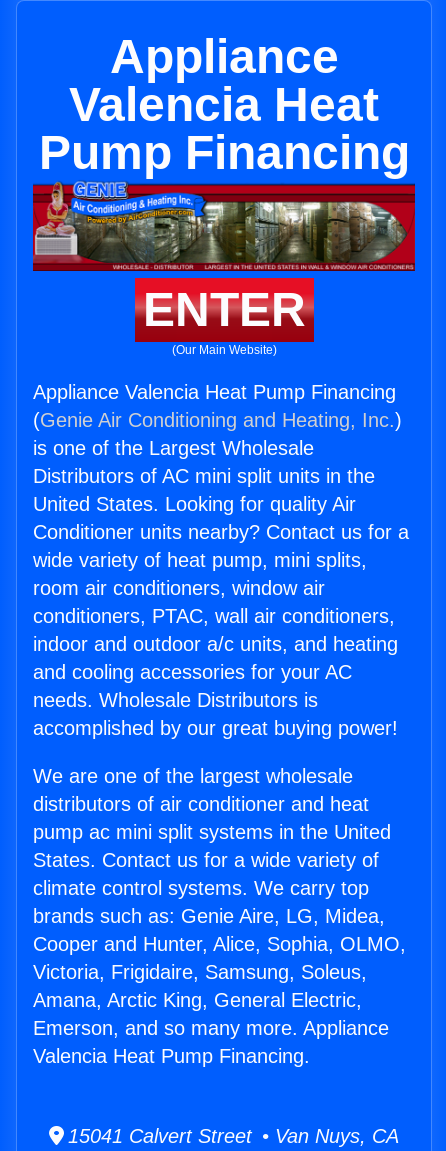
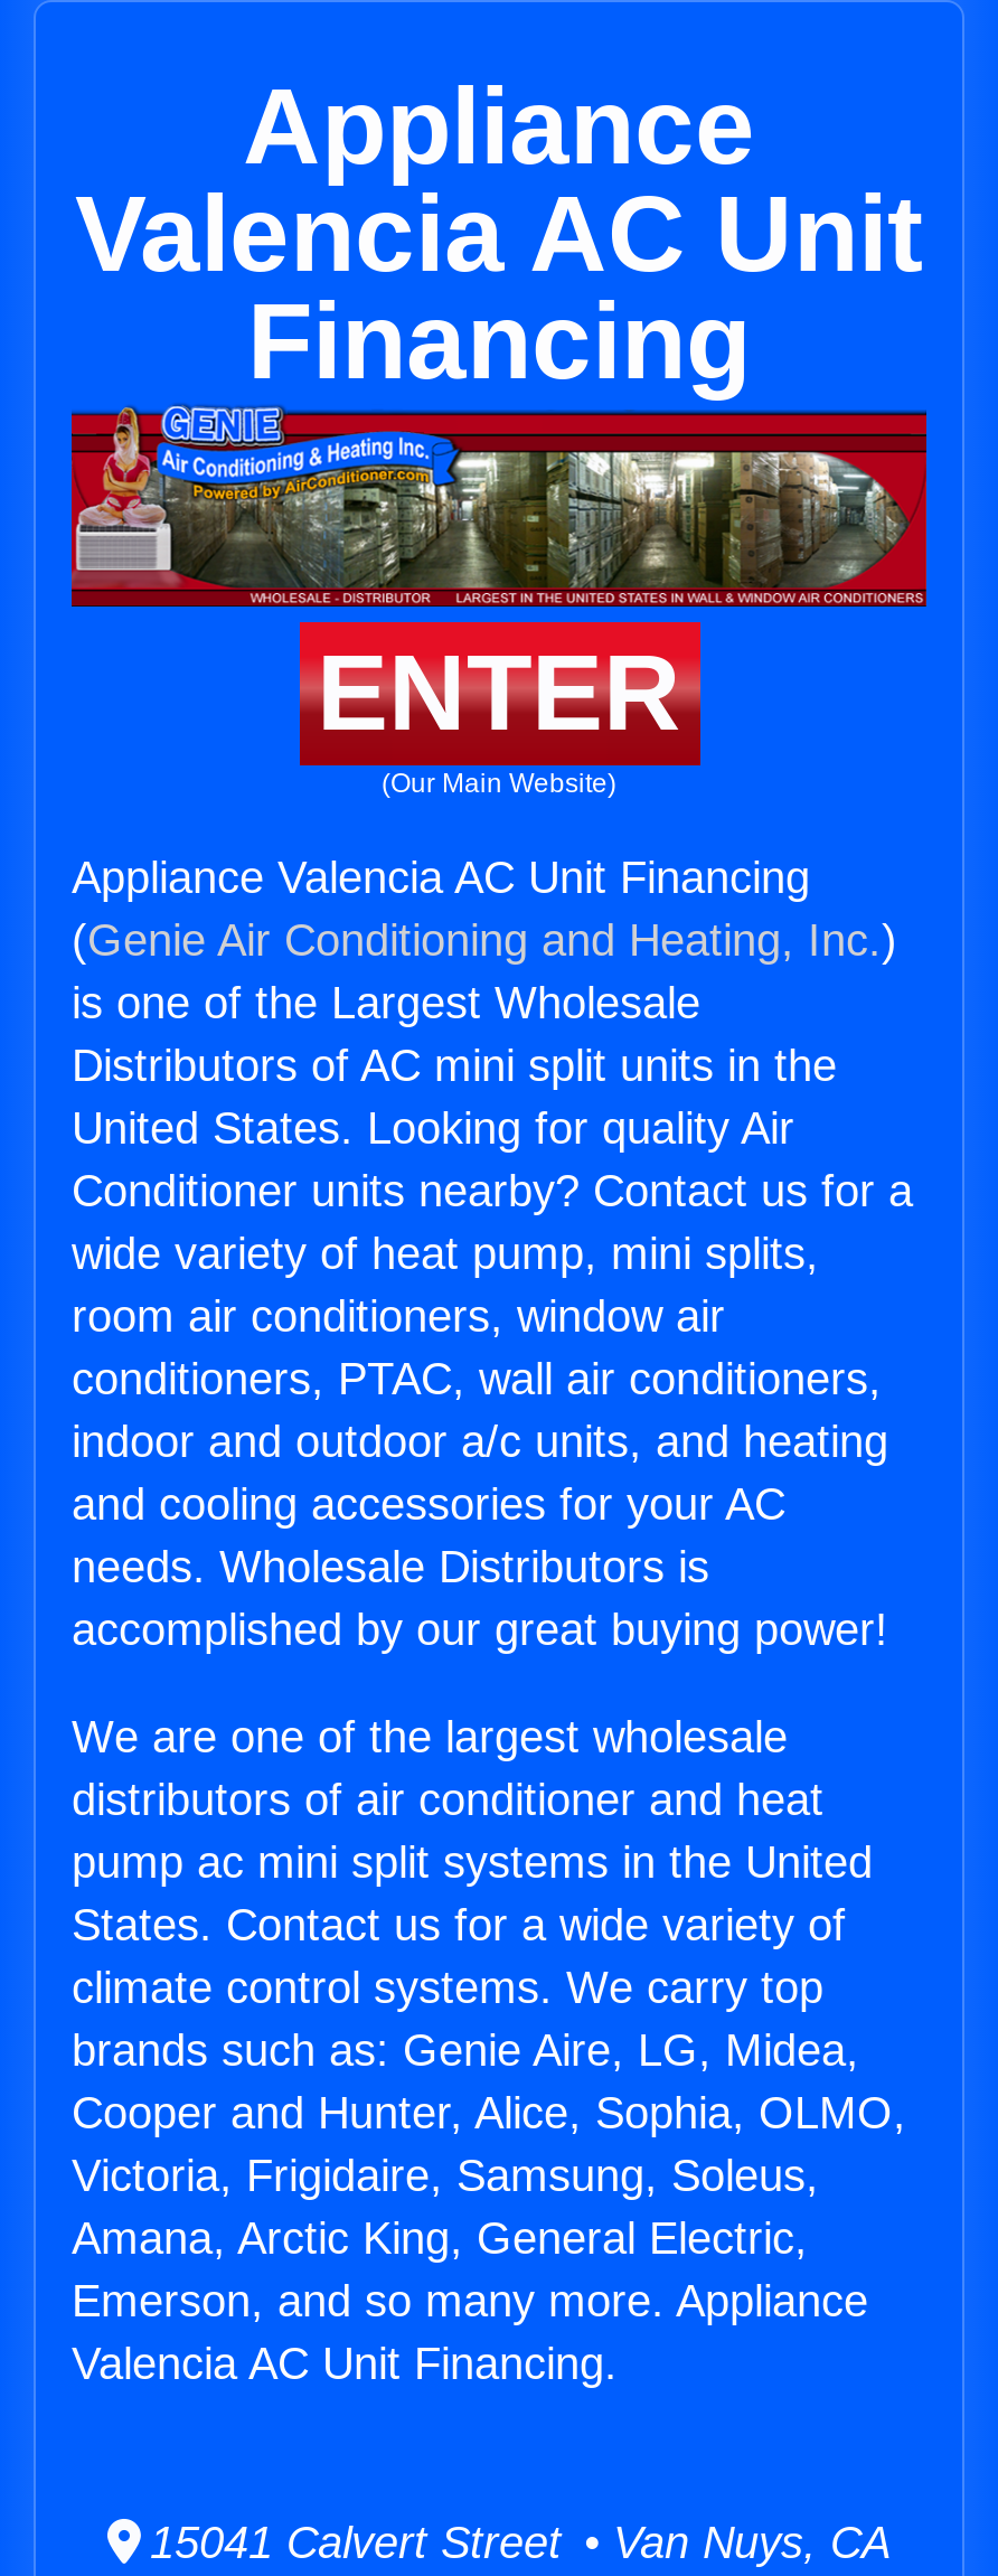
[38,78,409,179] Valencia Heat | Pump Financing -> [75,175,923,401] Valencia AC Unit | Financing
[33,381,396,403] Appliance Valencia Heat Pump Financing -> [72,853,810,902] Appliance Valencia AC Unit Financing
[33,1045,310,1067] Valencia Heat Pump Financing. -> [72,2339,618,2388] Valencia AC Unit Financing.

